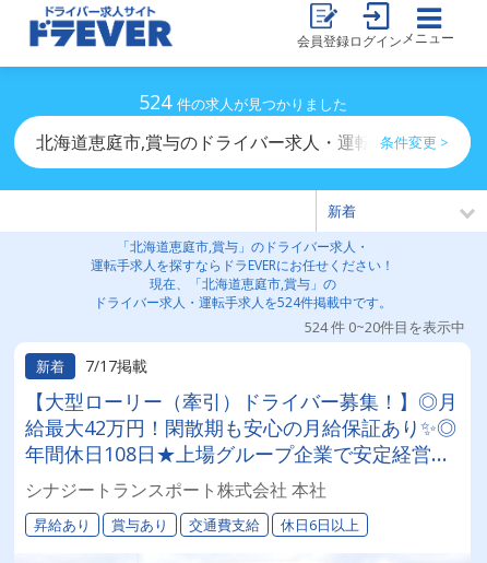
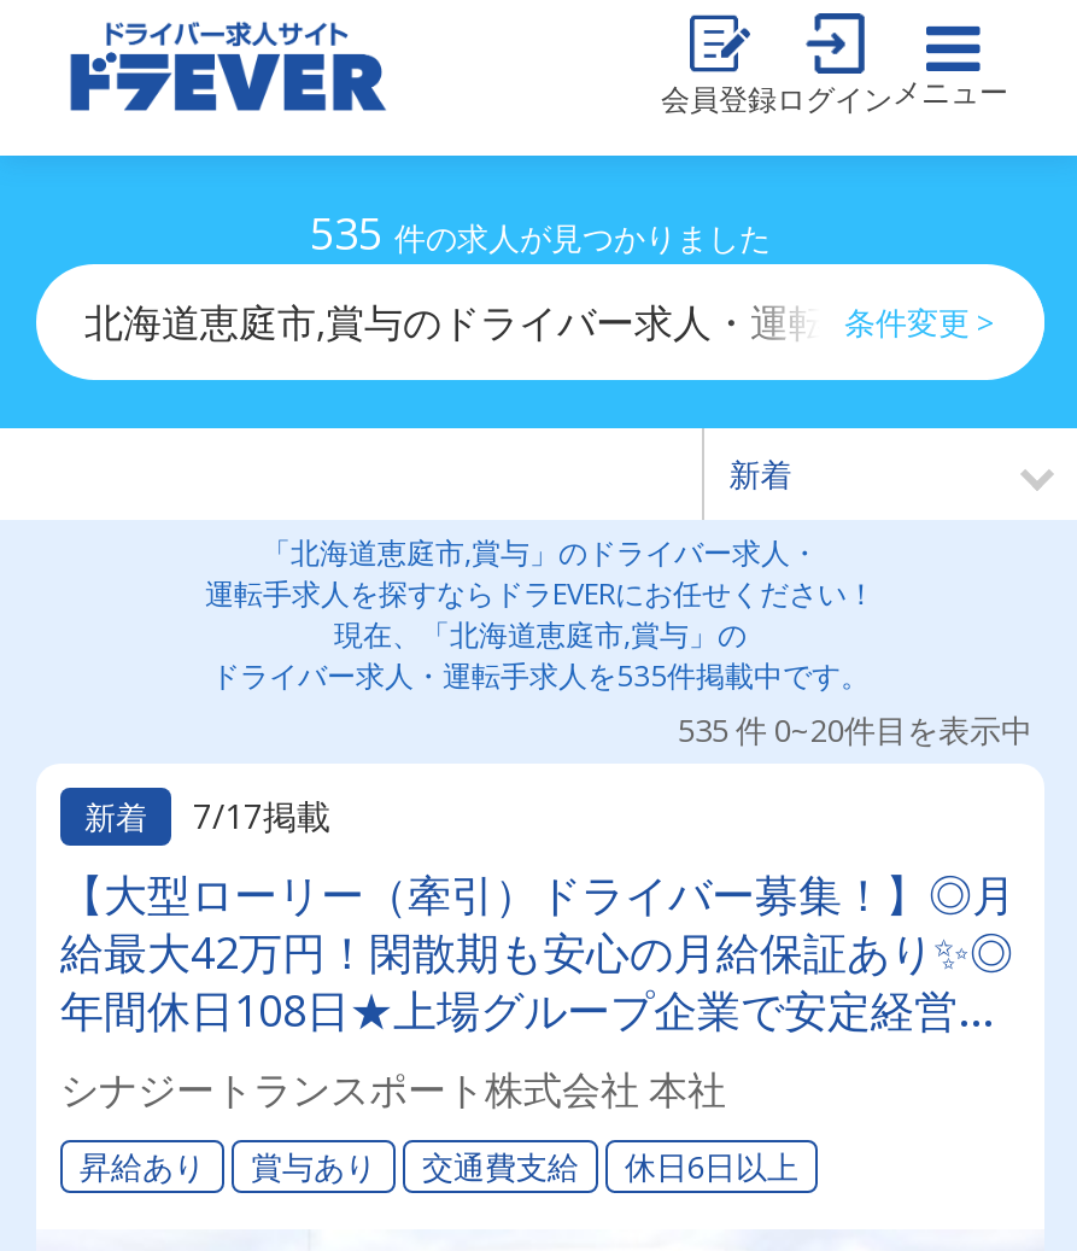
[138,89,347,115] 524件の求人が見つかりました -> [310,204,771,262] 535件の求人が見つかりました
[93,293,391,312] ドライバー求人・運転手求人を524件掲載中です。 -> [211,655,870,696] ドライバー求人・運転手求人を535件掲載中です。
[305,317,465,337] 524 件 0~20件目を表示中 -> [678,708,1032,752] 535 件 0~20件目を表示中

